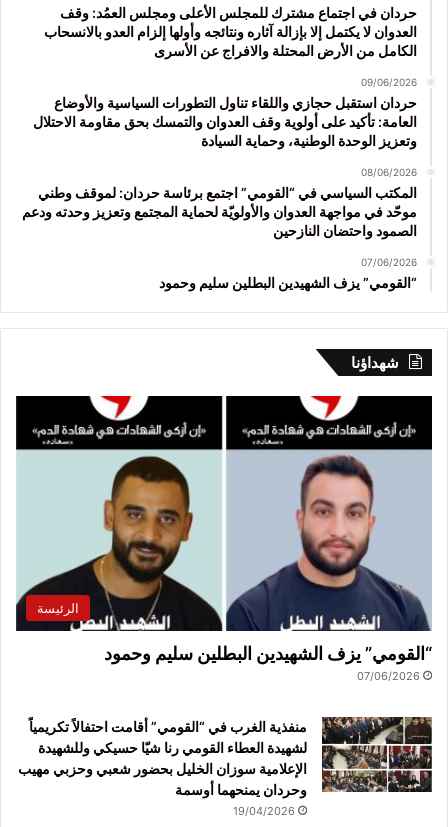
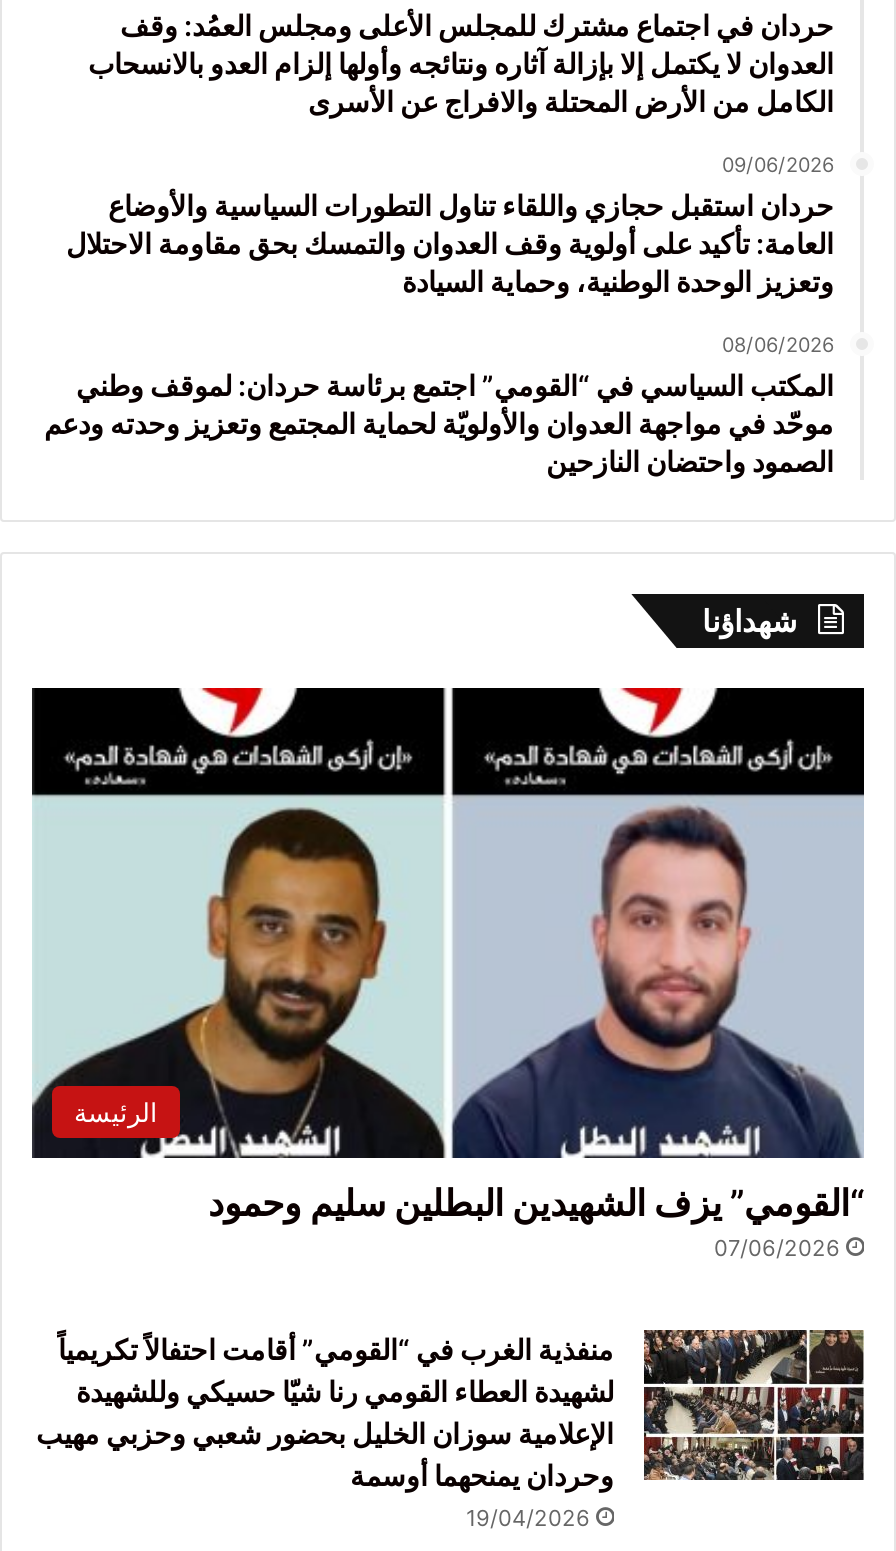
[159,256,417,291] 07/06/2026 | “القومي” يزف الشهيدين البطلين سليم وحمود -> none

